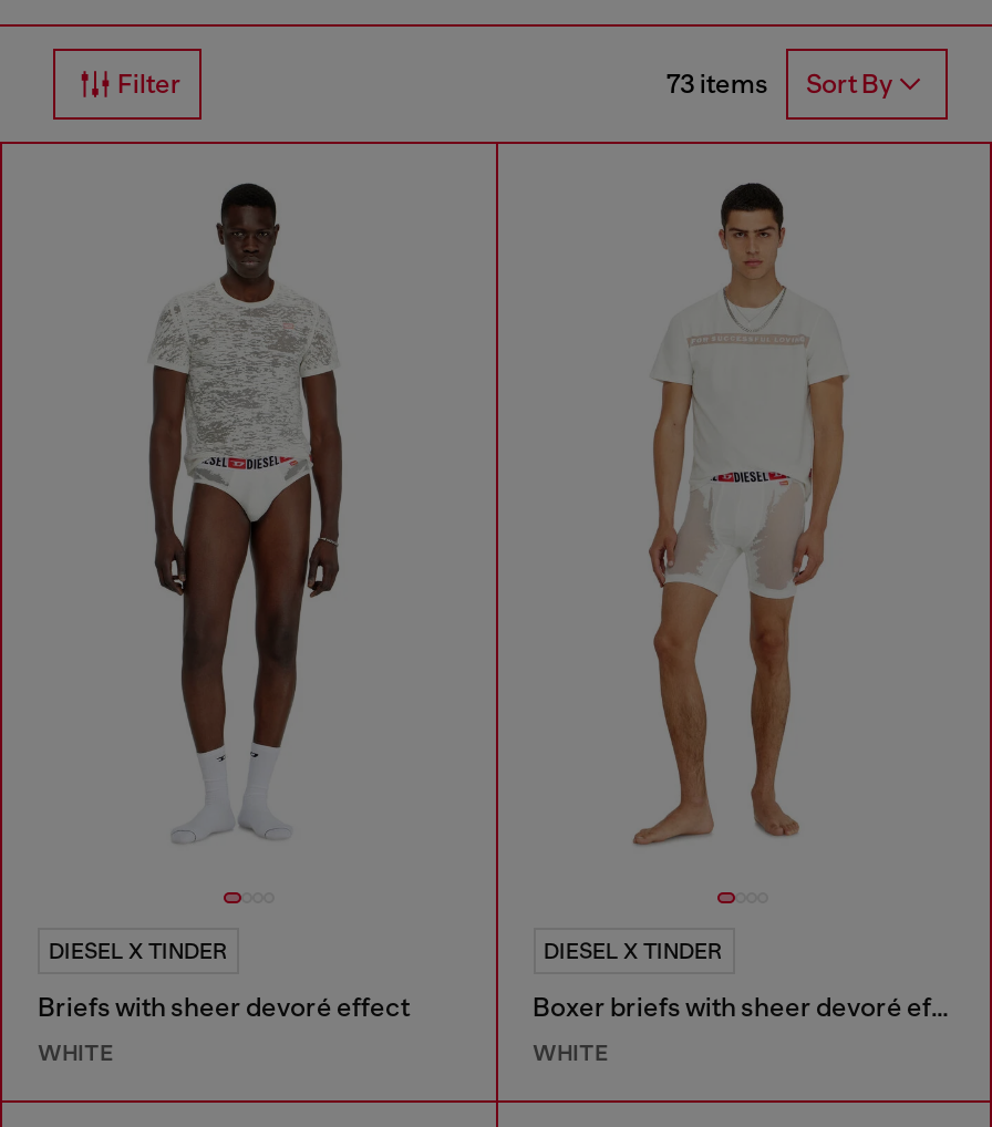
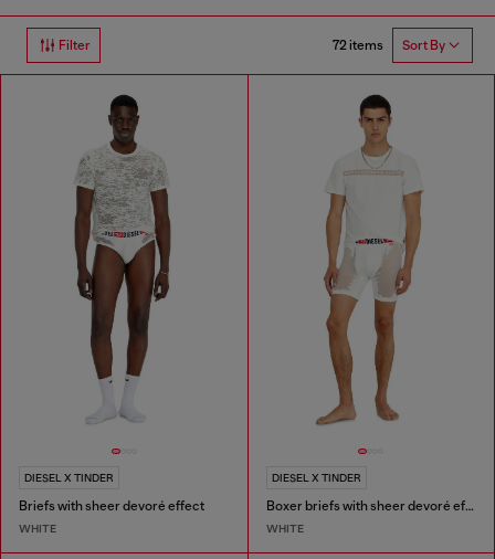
[666,68,892,101] 73 items Sort By -> [333,37,445,53] 72 items Sort By

